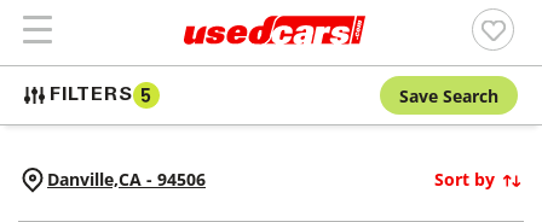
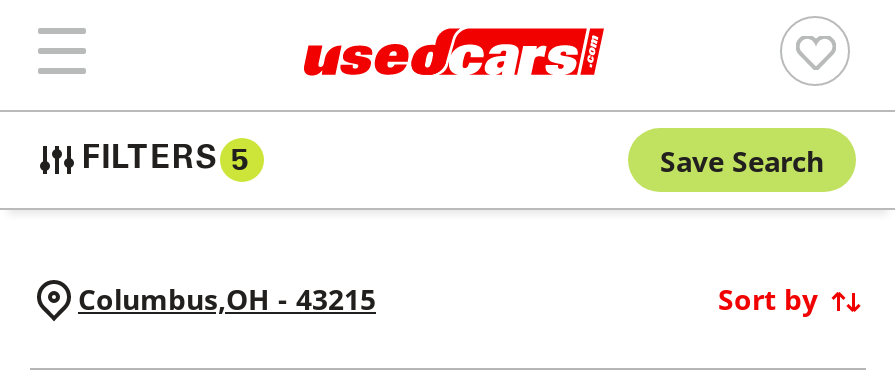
[47,168,206,191] Danville,CA - 94506 -> [78,280,376,318] Columbus,OH - 43215

